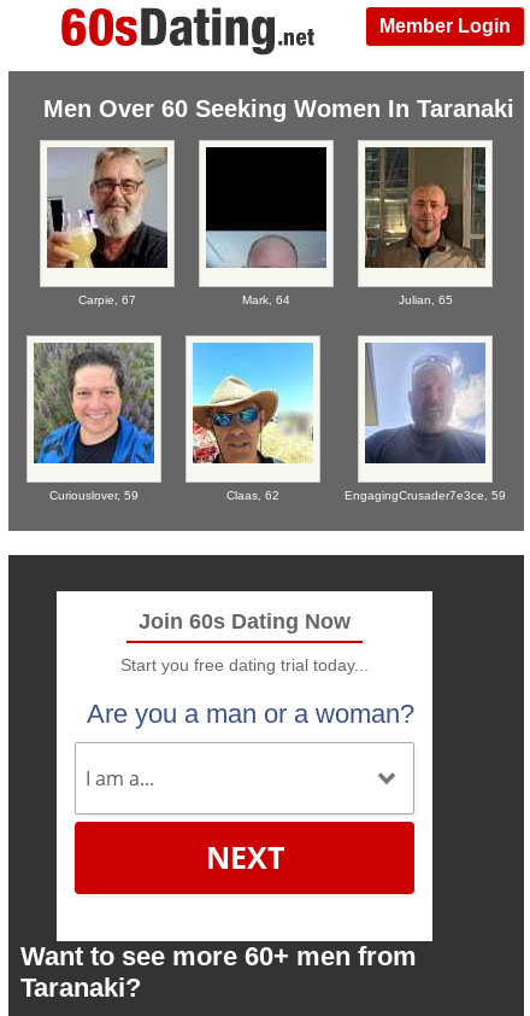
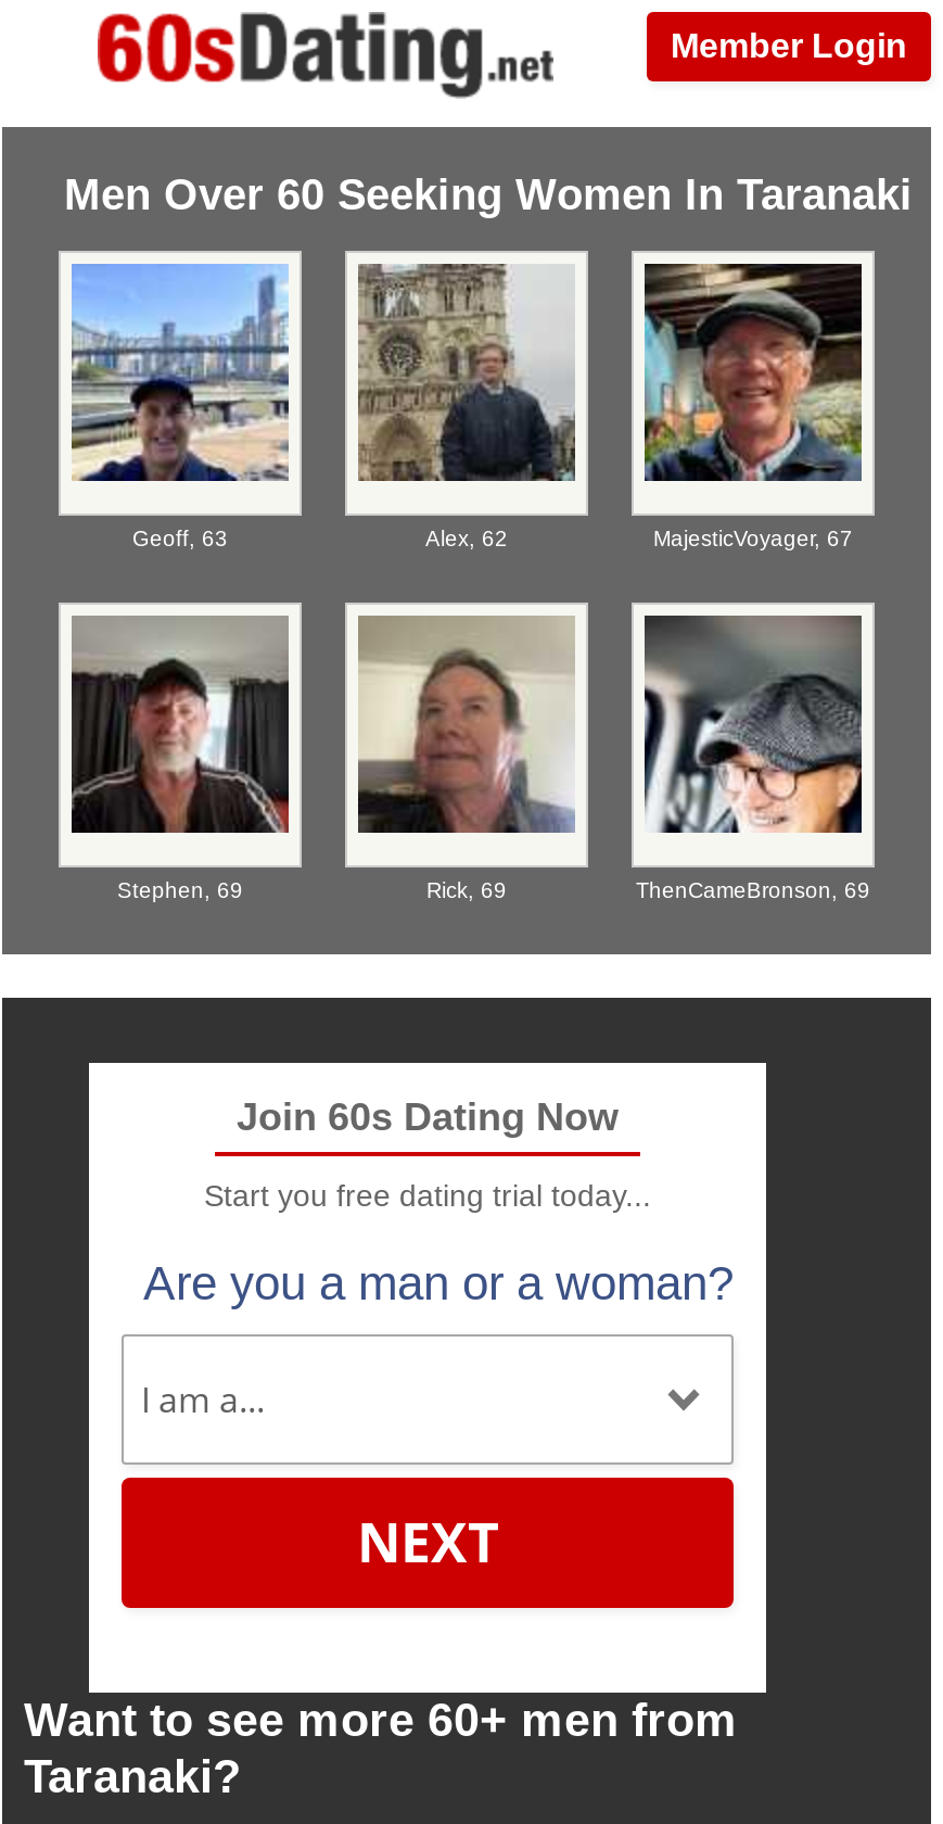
[46,146,452,306] [image] | Carpie, 67 | Mark, 64 | Julian, 65 -> [72,264,853,550] [image] | Geoff, 63 | Alex, 62 | MajesticVoyager, 67
[205,146,328,269] [image] -> [356,262,575,483] [image]
[364,147,485,269] [image] -> [642,262,862,483] [image]
[25,334,506,502] [image] | Curiouslover, 59 | Claas, 62 | EngagingCrusader7e3ce, 59 -> [35,600,870,902] [image] | Stephen, 69 | Rick, 69 | ThenCameBronson, 69
[184,334,334,484] [image] -> [321,600,590,870] [image]
[364,343,487,465] [image] -> [642,613,864,835] [image]

